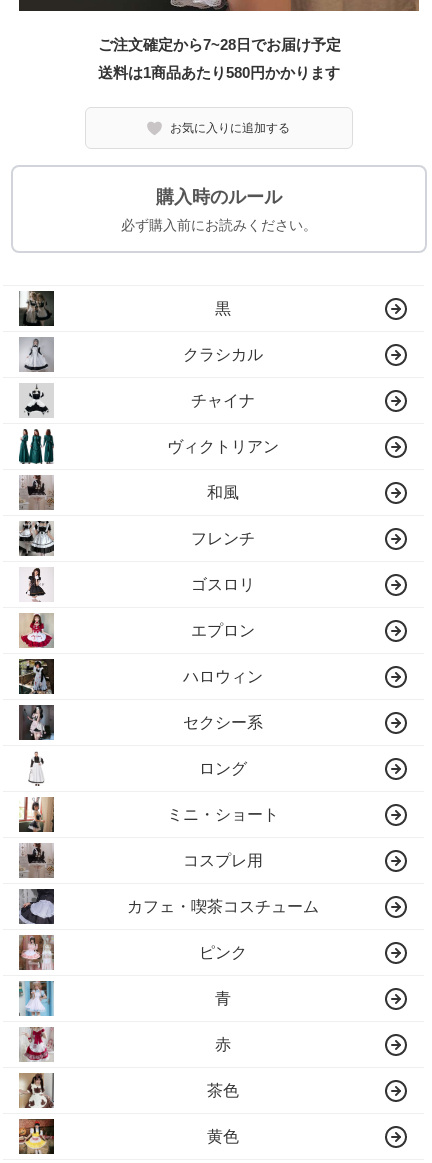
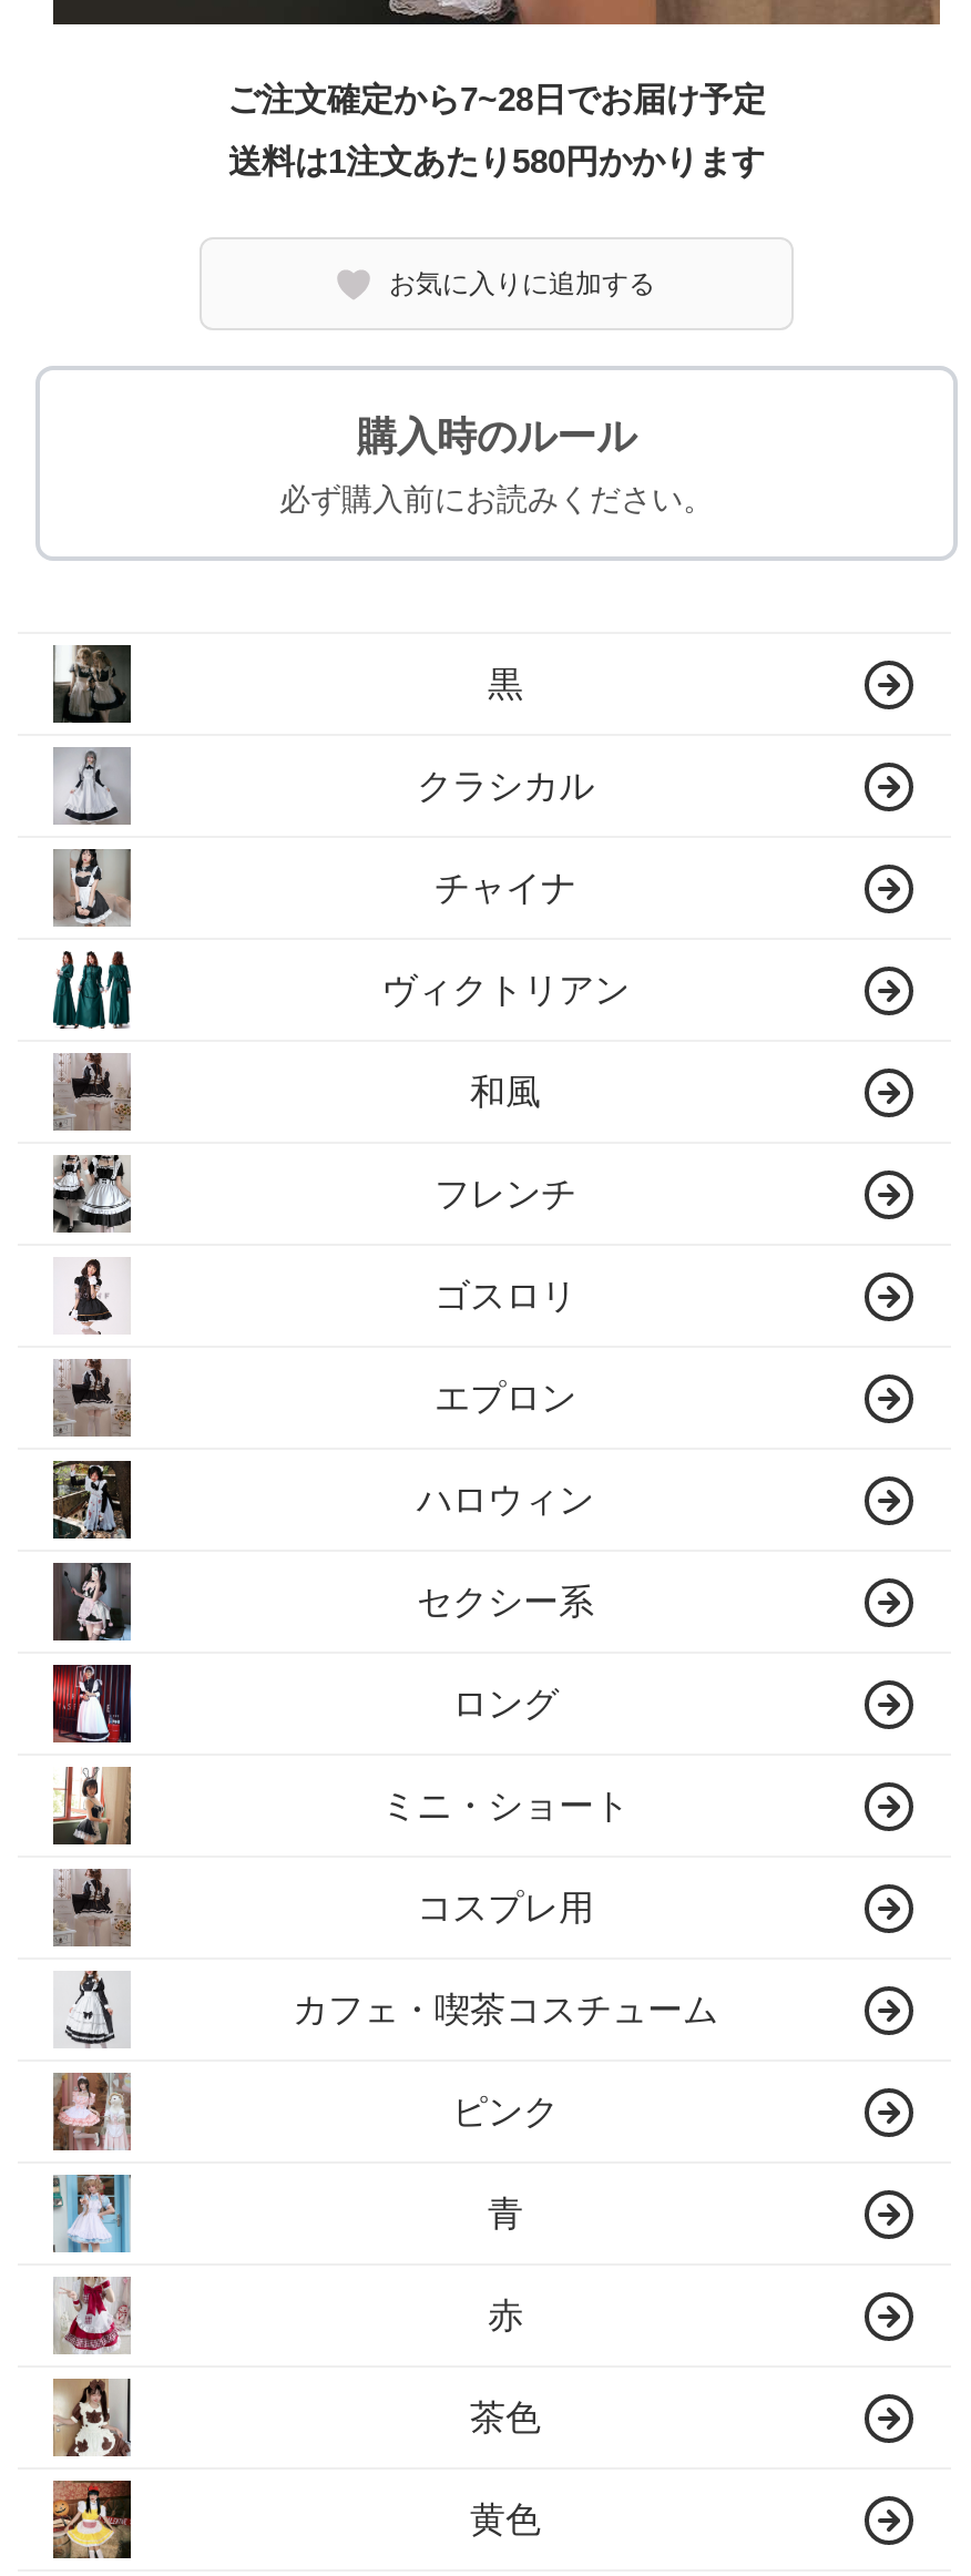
[98,64,340,81] 送料は1商品あたり580円かかります -> [228,142,765,180] 送料は1注文あたり580円かかります
[20,384,54,417] [image] -> [53,847,133,927] [image]
[19,615,54,648] [image] -> [53,1363,131,1437] [image]
[19,751,54,786] [image] -> [51,1663,133,1745] [image]
[18,888,55,925] [image] -> [55,1969,131,2048] [image]

